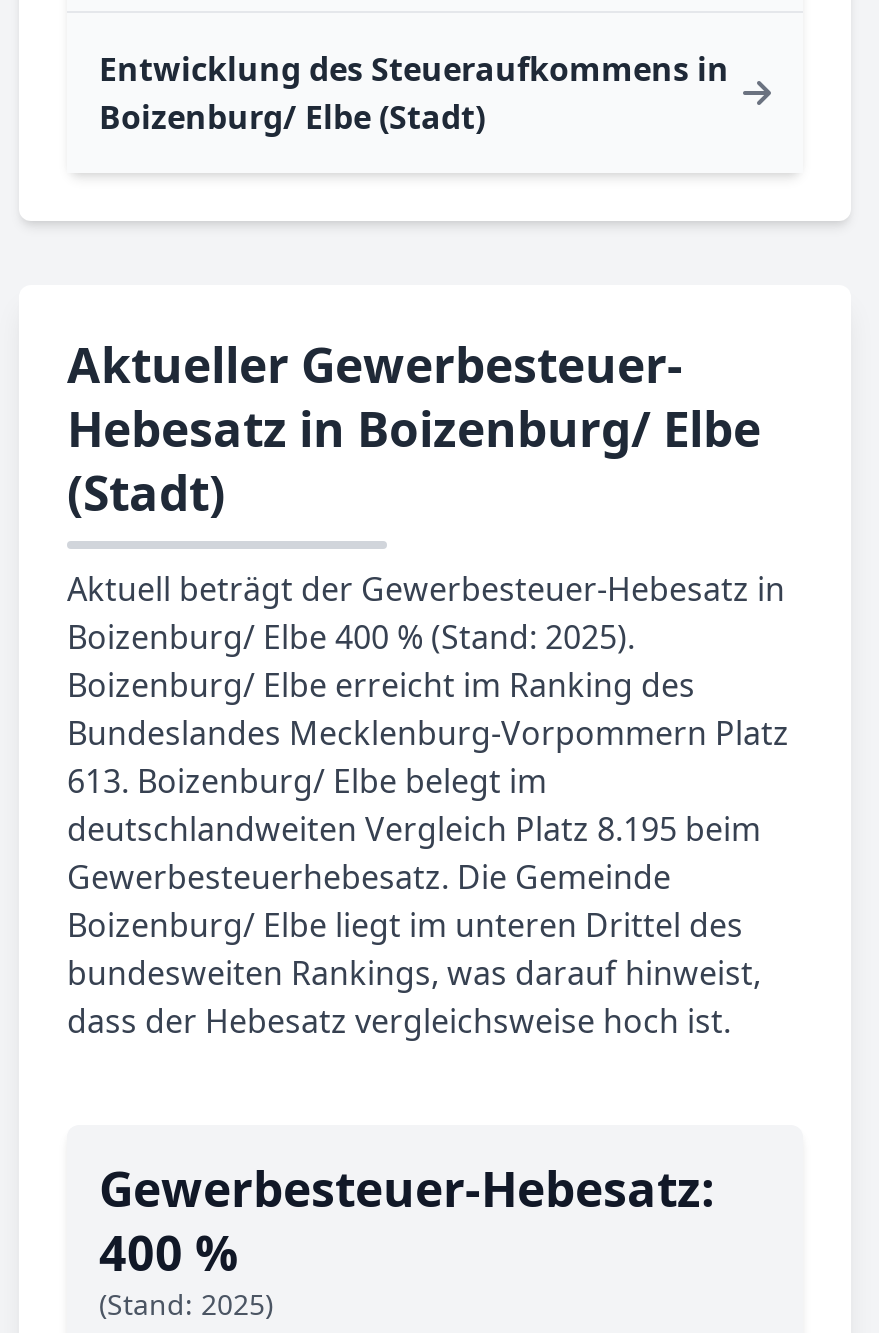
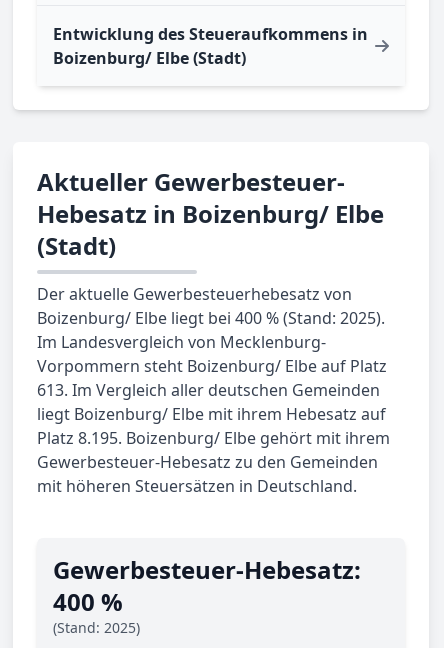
[67,567,789,1043] Aktuell beträgt der Gewerbesteuer-Hebesatz in | Boizenburg/ Elbe 400 % (Stand: 2025). | Boizenburg/ Elbe erreicht im Ranking des | Bundeslandes Mecklenburg-Vorpommern Platz | 613. Boizenburg/ Elbe belegt im | deutschlandweiten Vergleich Platz 8.195 beim | Gewerbesteuerhebesatz. Die Gemeinde | Boizenburg/ Elbe liegt im unteren Drittel des | bundesweiten Rankings, was darauf hinweist, | dass der Hebesatz vergleichsweise hoch ist. -> [37,283,390,497] Der aktuelle Gewerbesteuerhebesatz von | Boizenburg/ Elbe liegt bei 400 % (Stand: 2025). | Im Landesvergleich von Mecklenburg- | Vorpommern steht Boizenburg/ Elbe auf Platz | 613. Im Vergleich aller deutschen Gemeinden | liegt Boizenburg/ Elbe mit ihrem Hebesatz auf | Platz 8.195. Boizenburg/ Elbe gehört mit ihrem | Gewerbesteuer-Hebesatz zu den Gemeinden | mit höheren Steuersätzen in Deutschland.

